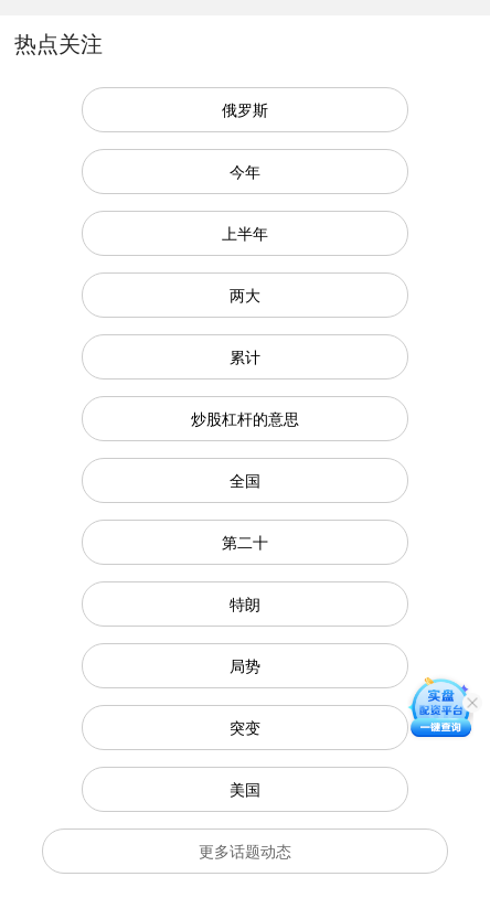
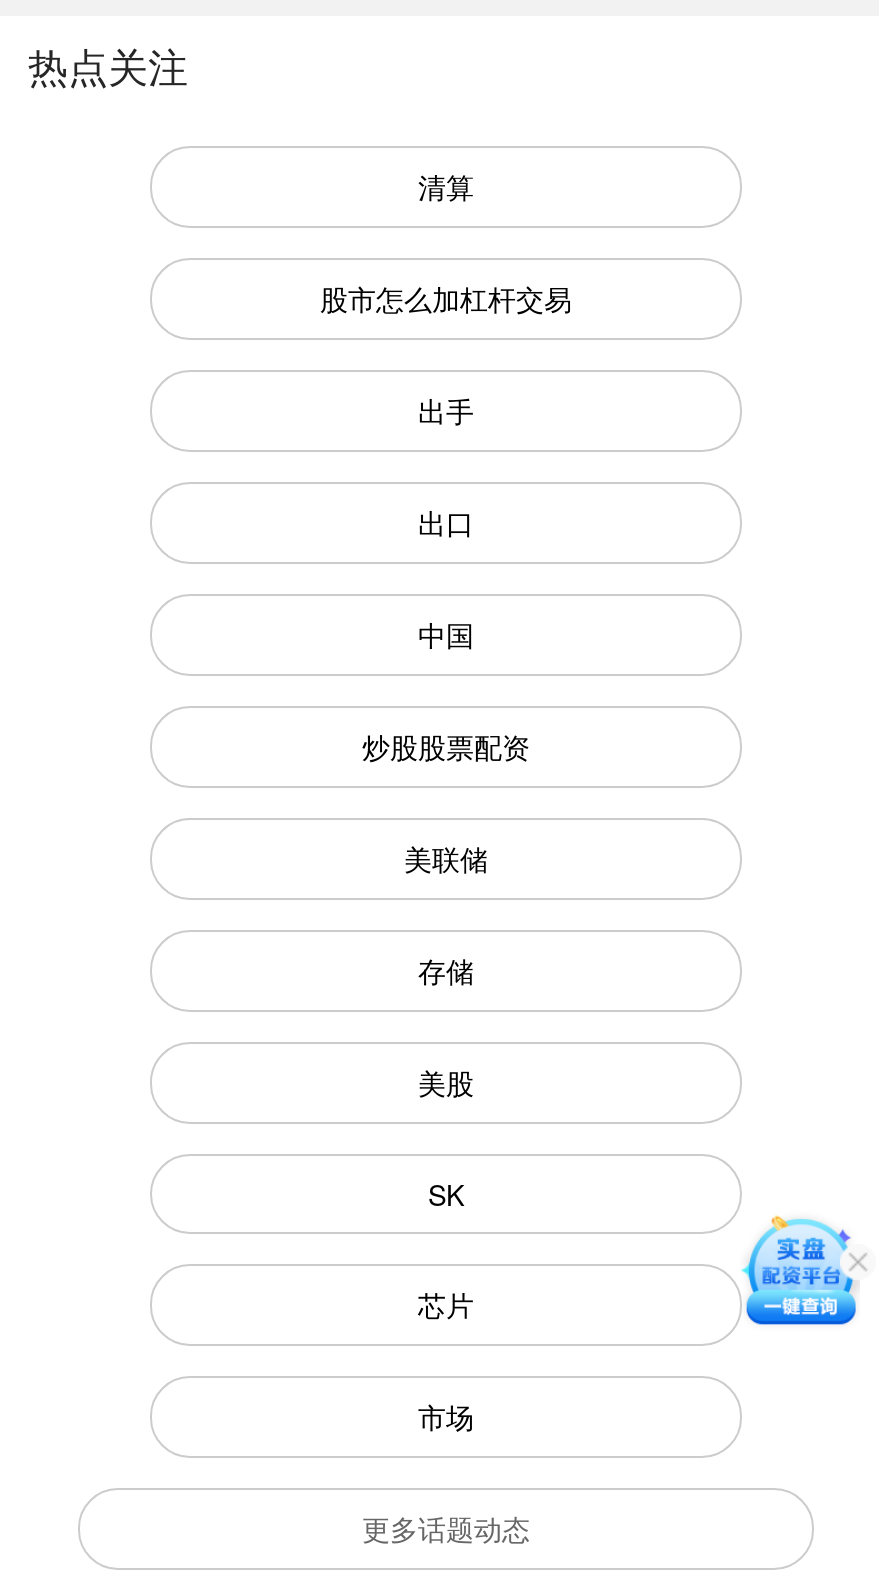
[222,98,268,120] 俄罗斯 -> [418,166,474,206] 清算
[230,160,260,182] 今年 -> [320,278,572,318] 股市怎么加杠杆交易
[222,222,268,244] 上半年 -> [418,390,474,430] 出手
[230,284,260,306] 两大 -> [418,502,474,542] 出口
[230,345,260,367] 累计 -> [418,614,474,654] 中国
[191,407,299,429] 炒股杠杆的意思 -> [362,726,530,766] 炒股股票配资
[230,469,260,491] 全国 -> [404,838,488,878] 美联储
[222,531,268,553] 第二十 -> [418,950,474,990] 存储
[230,592,260,614] 特朗 -> [418,1062,474,1102] 美股
[230,654,260,676] 局势 -> [428,1174,464,1214] SK
[230,716,260,738] 突变 -> [418,1284,474,1324] 芯片
[230,778,260,800] 美国 -> [418,1396,474,1436] 市场

